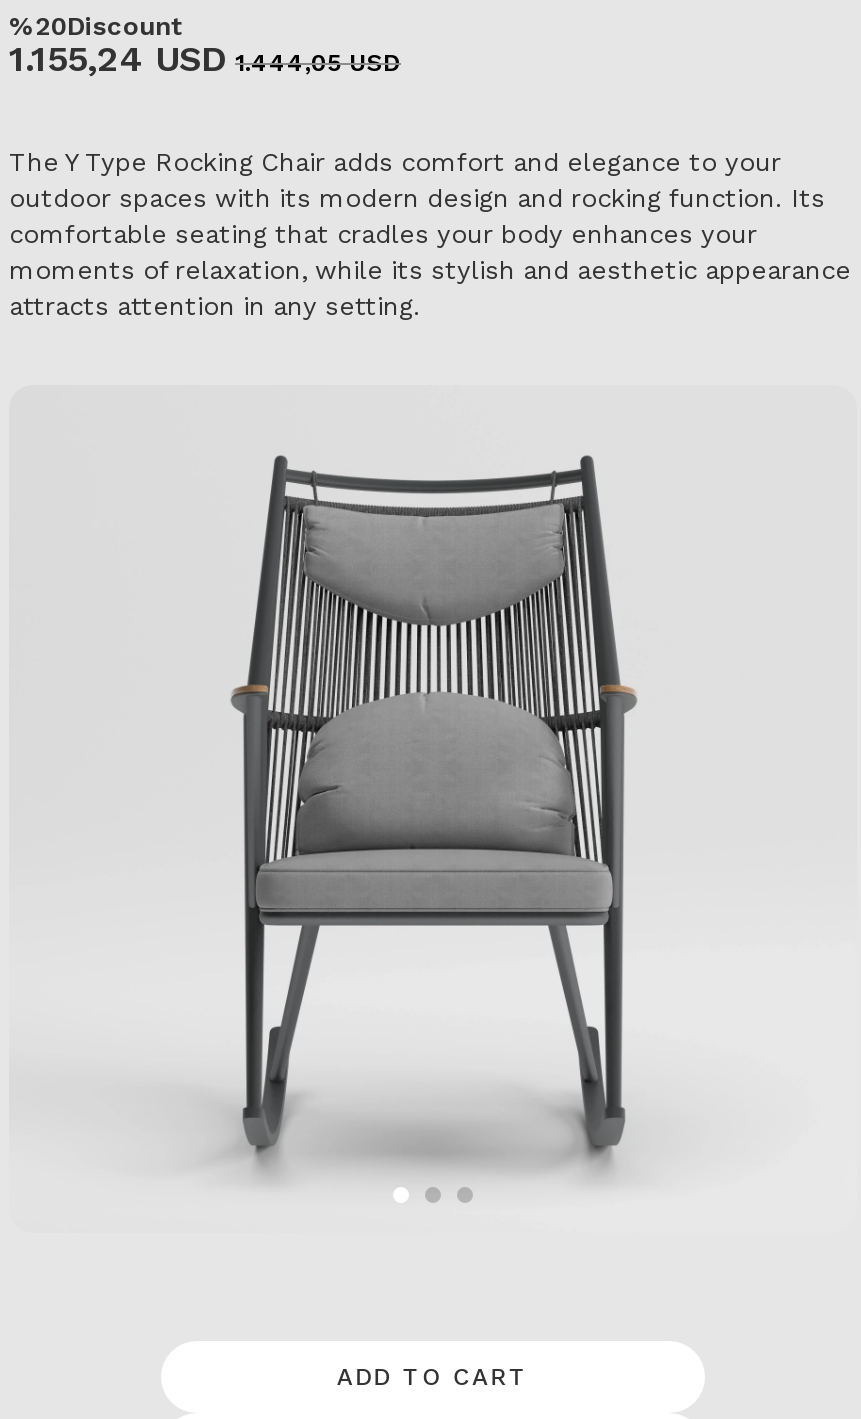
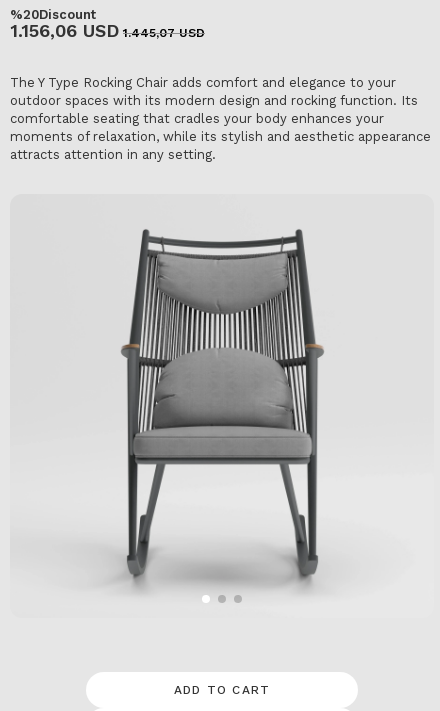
[9,37,401,79] 1.155,24 USD 1.444,05 USD -> [10,20,205,41] 1.156,06 USD 1.445,07 USD

